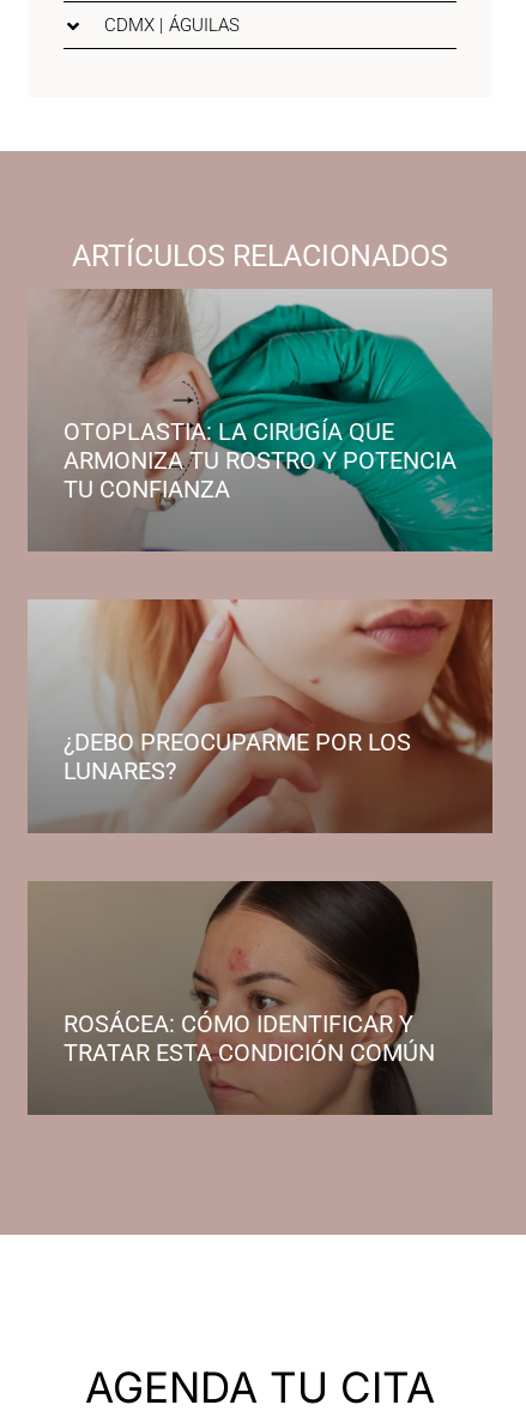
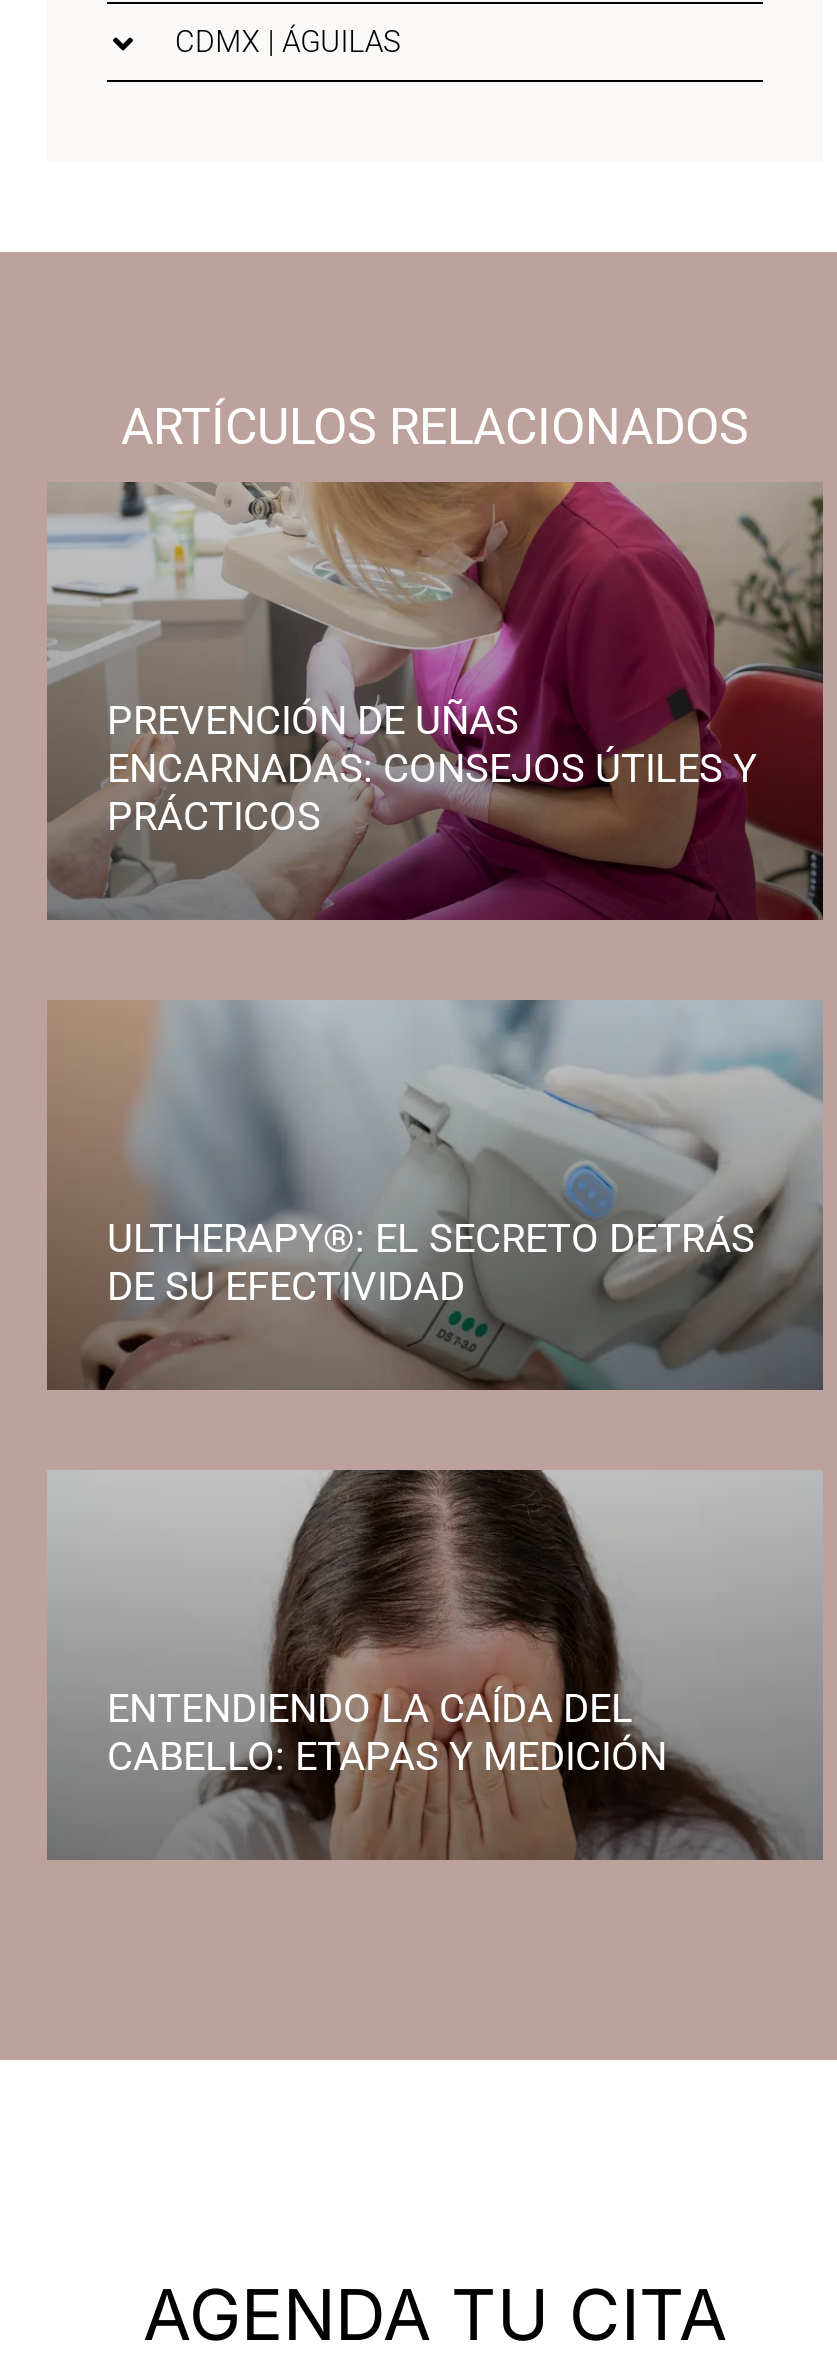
[30,288,494,553] [image] | OTOPLASTIA: LA CIRUGÍA QUE | ARMONIZA TU ROSTRO Y POTENCIA | TU CONFIANZA -> [49,480,825,922] [image] | PREVENCIÓN DE UÑAS | ENCARNADAS: CONSEJOS ÚTILES Y | PRÁCTICOS
[28,598,494,833] [image] | ¿DEBO PREOCUPARME POR LOS | LUNARES? -> [47,998,823,1390] [image] | ULTHERAPY®: EL SECRETO DETRÁS | DE SU EFECTIVIDAD
[28,880,492,1115] [image] | ROSÁCEA: CÓMO IDENTIFICAR Y | TRATAR ESTA CONDICIÓN COMÚN -> [47,1470,823,1860] [image] | ENTENDIENDO LA CAÍDA DEL | CABELLO: ETAPAS Y MEDICIÓN

